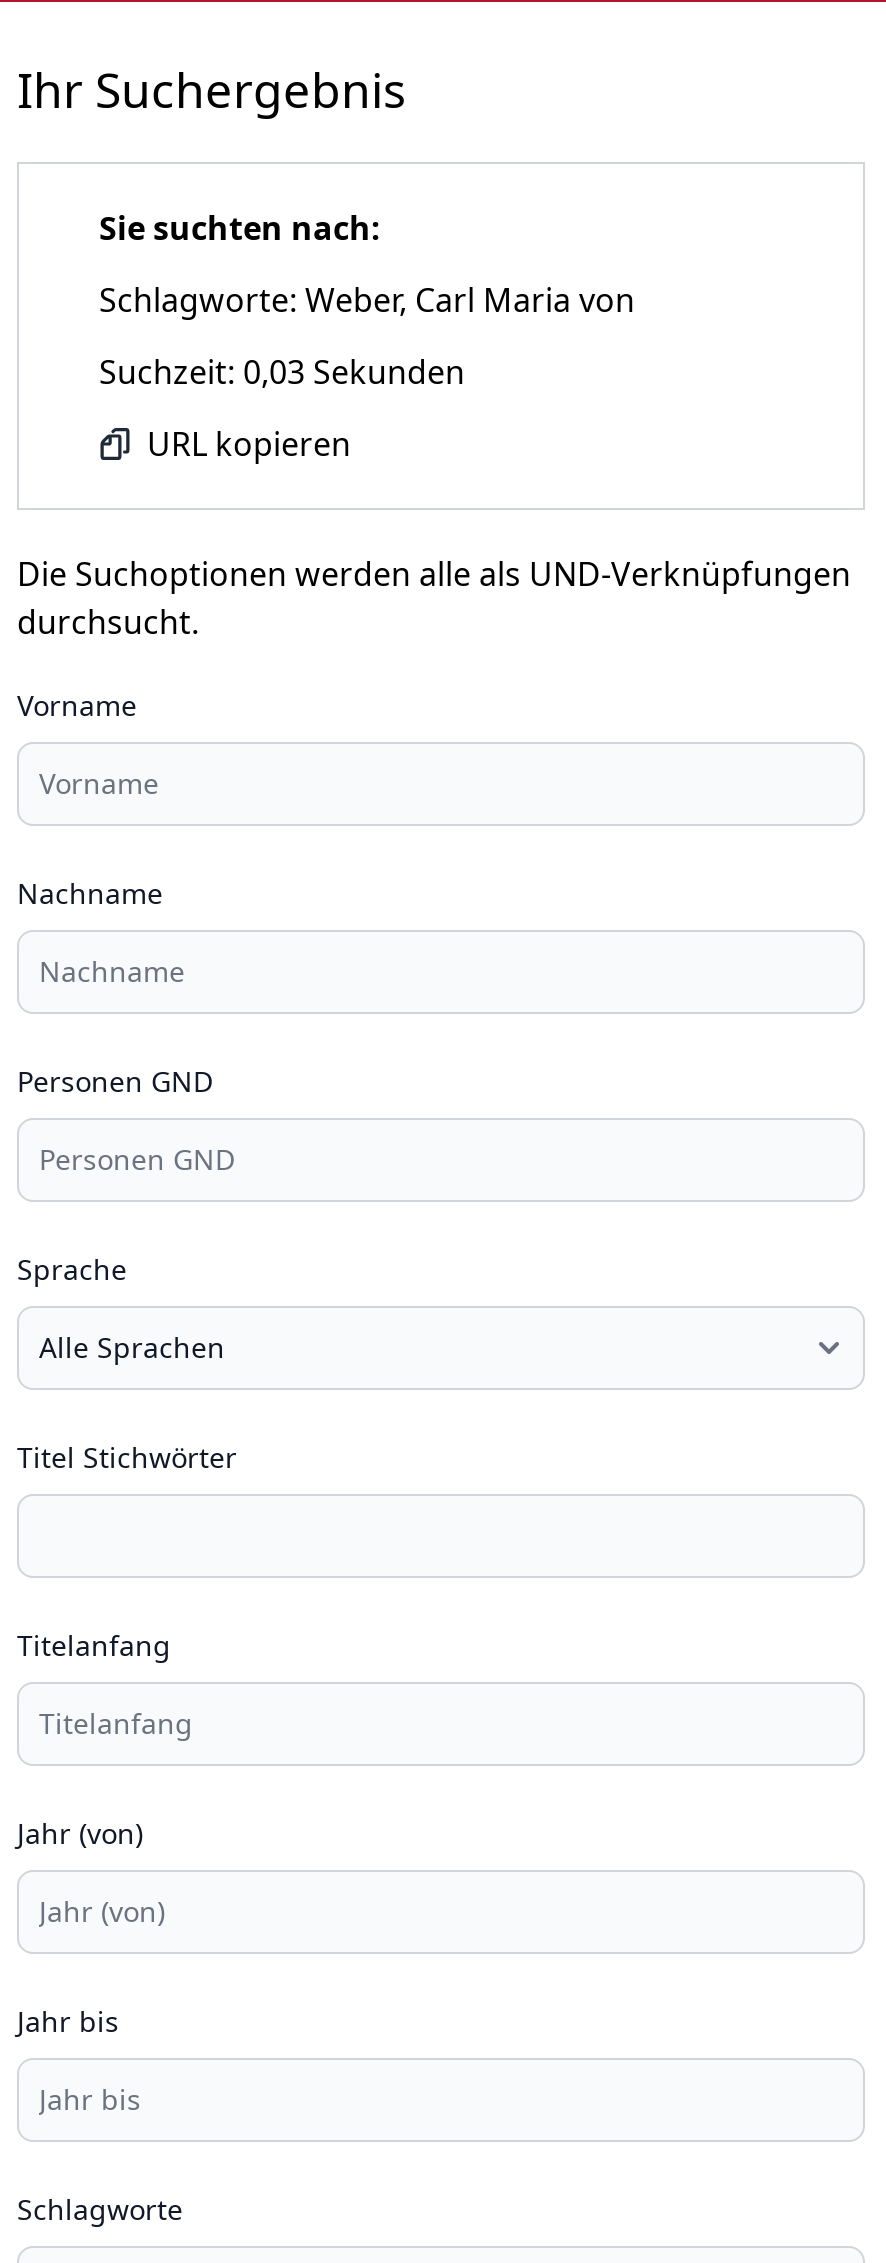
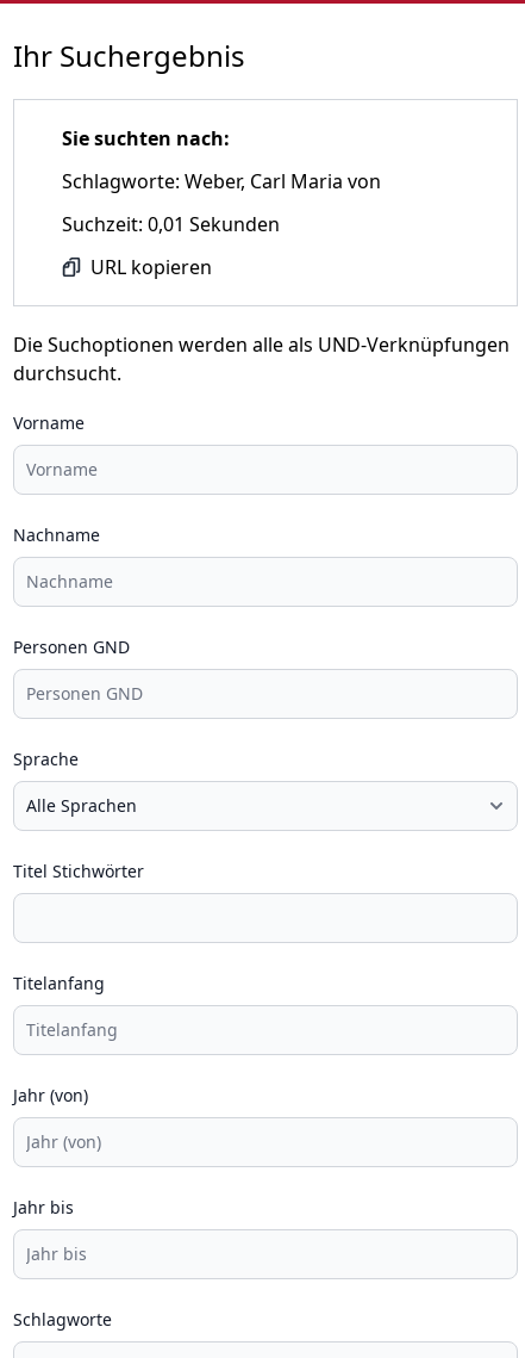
[99,350,465,394] Suchzeit: 0,03 Sekunden -> [62,211,280,237] Suchzeit: 0,01 Sekunden

